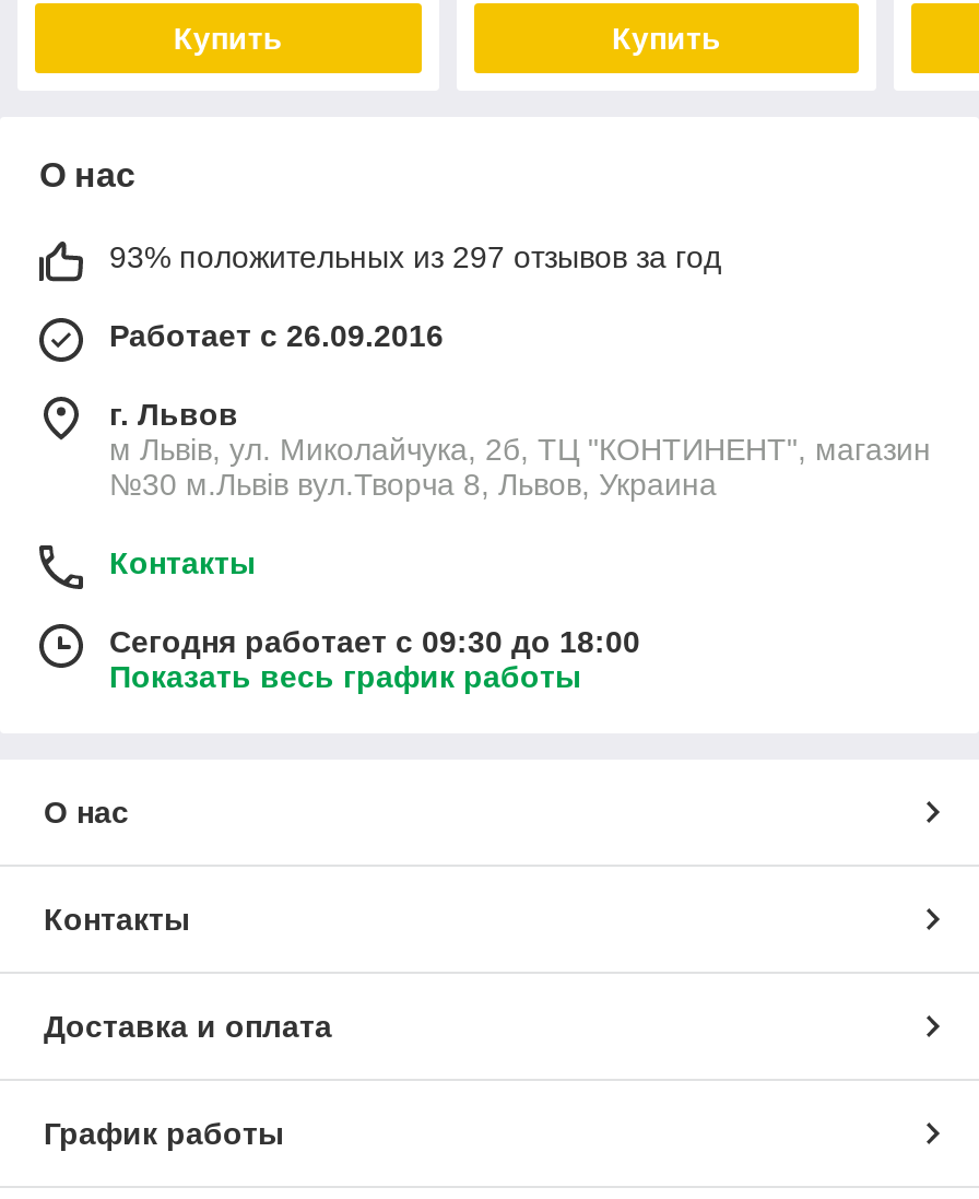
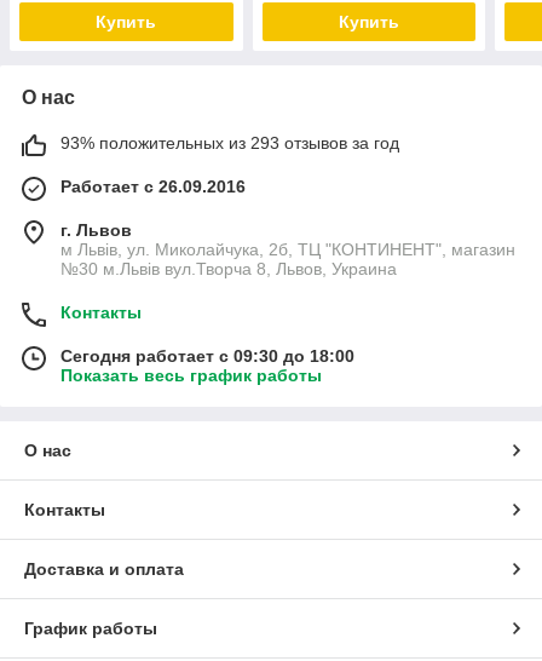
[109,239,721,274] 93% положительных из 297 отзывов за год -> [60,133,399,152] 93% положительных из 293 отзывов за год

